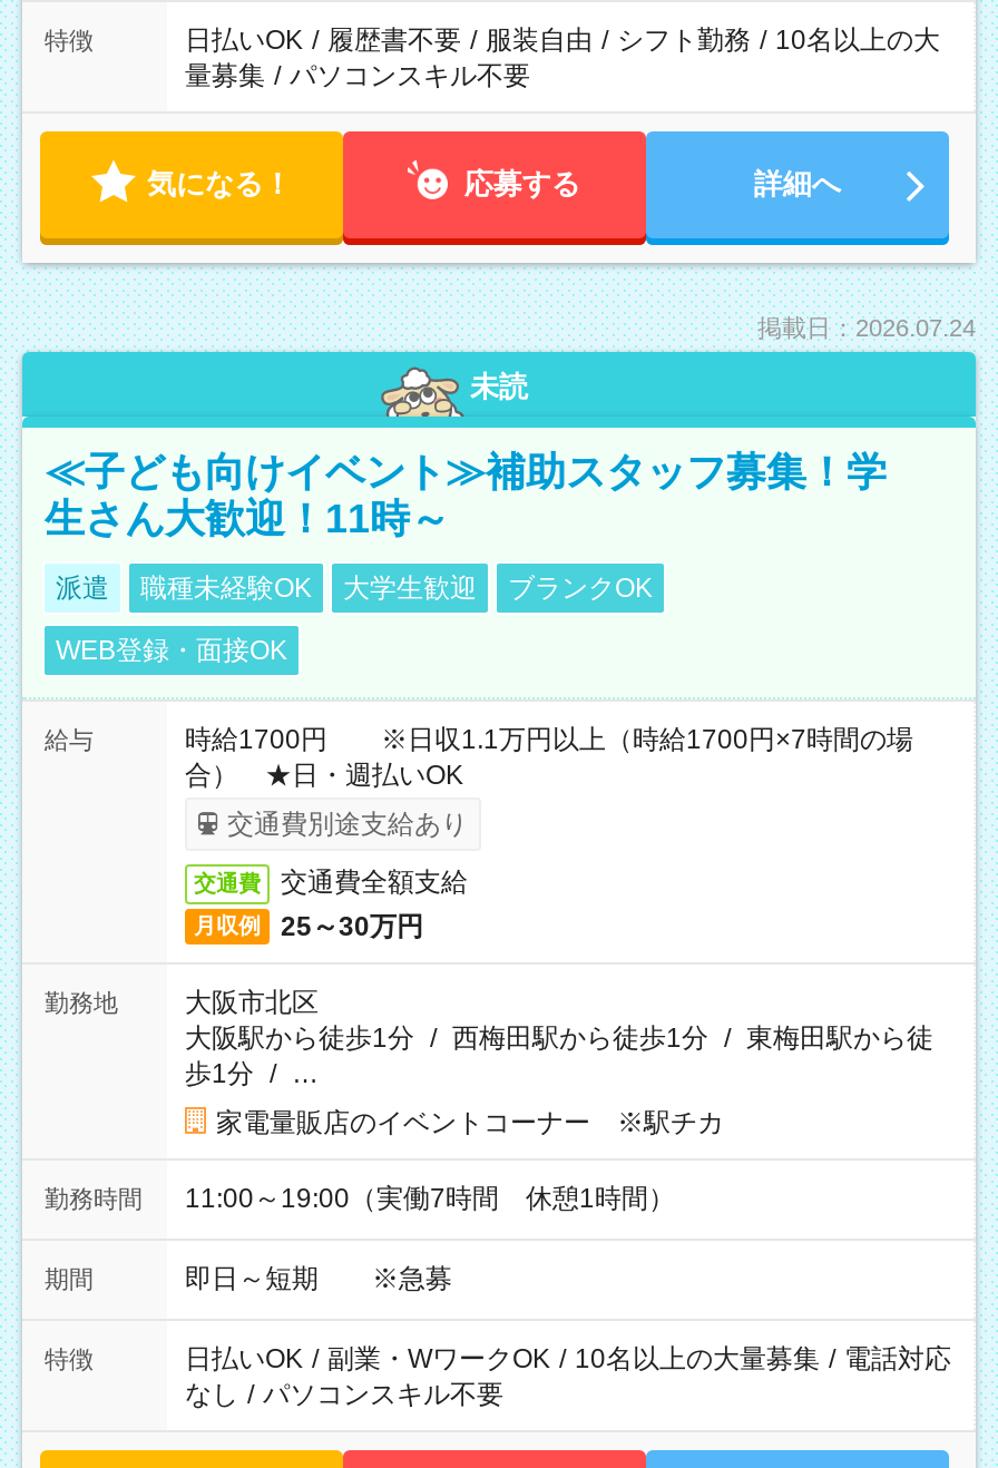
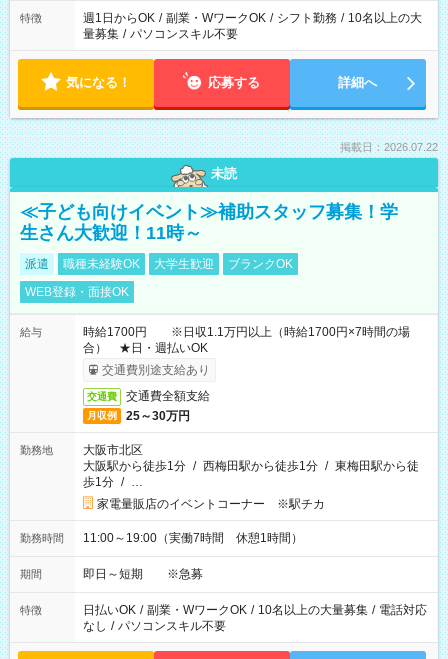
[185,25,940,56] 日払いOK / 履歴書不要 / 服装自由 / シフト勤務 / 10名以上の大 -> [83,11,422,25] 週1日からOK / 副業・WワークOK / シフト勤務 / 10名以上の大
[757,314,976,341] 掲載日：2026.07.24 -> [340,141,438,153] 掲載日：2026.07.22

